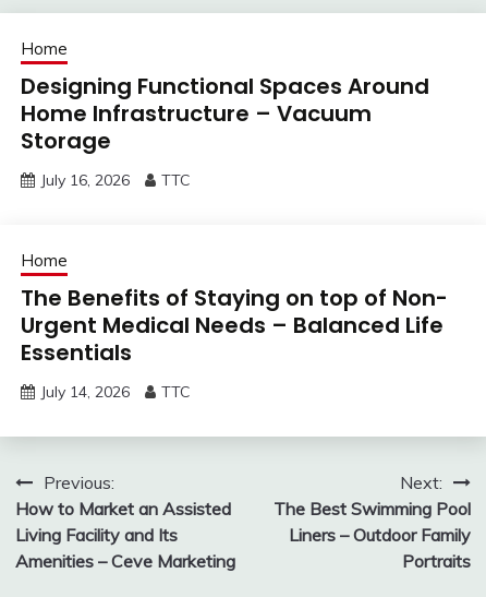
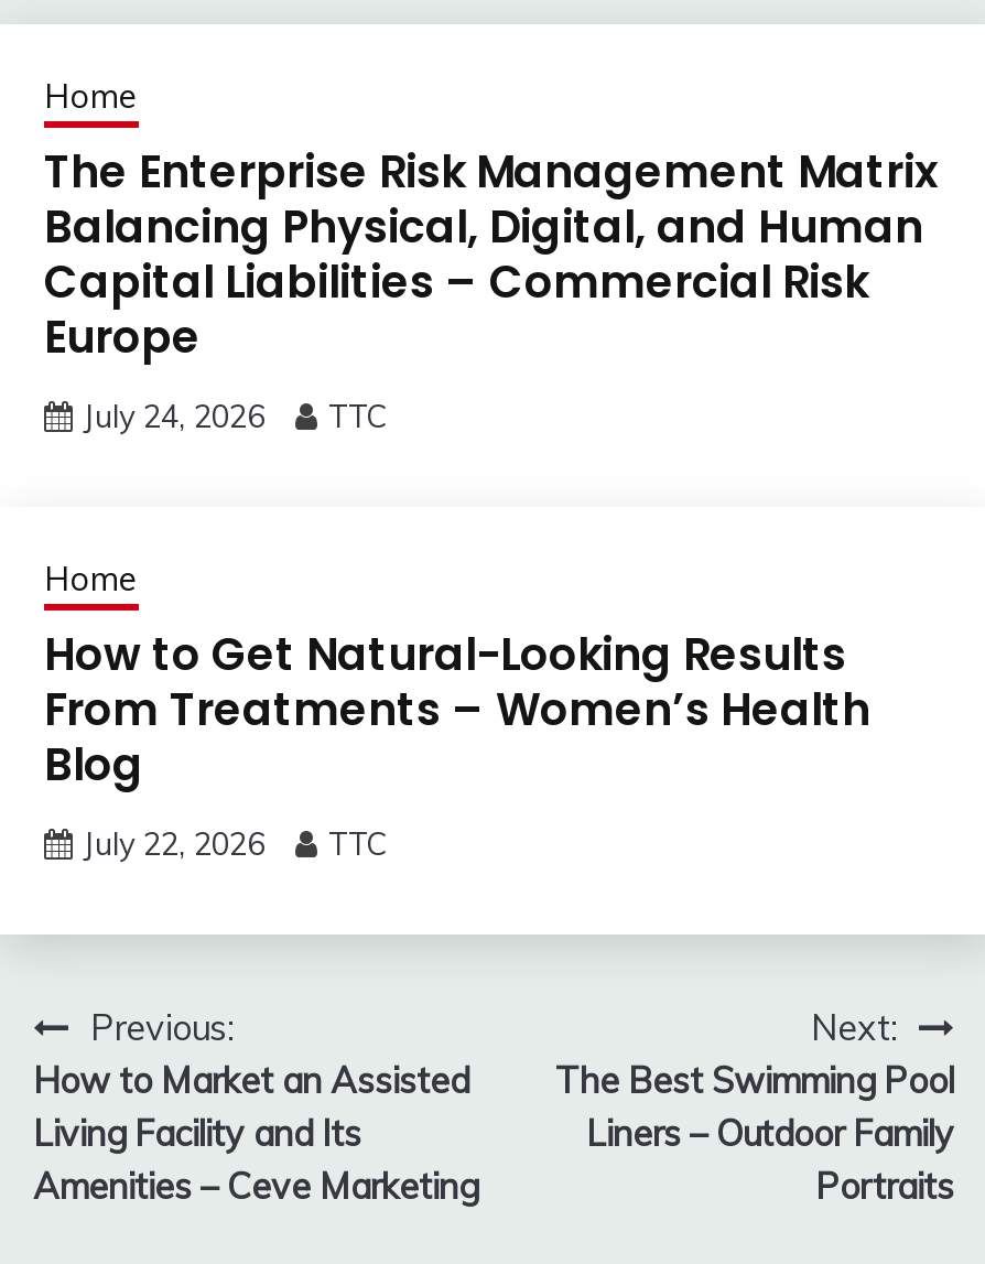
[21,71,429,156] Designing Functional Spaces Around | Home Infrastructure – Vacuum | Storage -> [44,142,939,369] The Enterprise Risk Management Matrix | Balancing Physical, Digital, and Human | Capital Liabilities – Commercial Risk | Europe
[40,171,191,190] July 16, 2026 TTC -> [84,397,388,437] July 24, 2026 TTC
[21,283,448,368] The Benefits of Staying on top of Non- | Urgent Medical Needs – Balanced Life | Essentials -> [44,624,870,796] How to Get Natural-Looking Results | From Treatments – Women’s Health | Blog
[40,382,191,402] July 14, 2026 TTC -> [84,825,388,865] July 22, 2026 TTC

